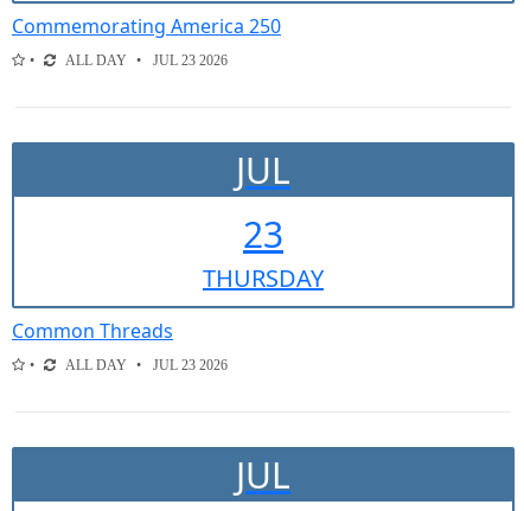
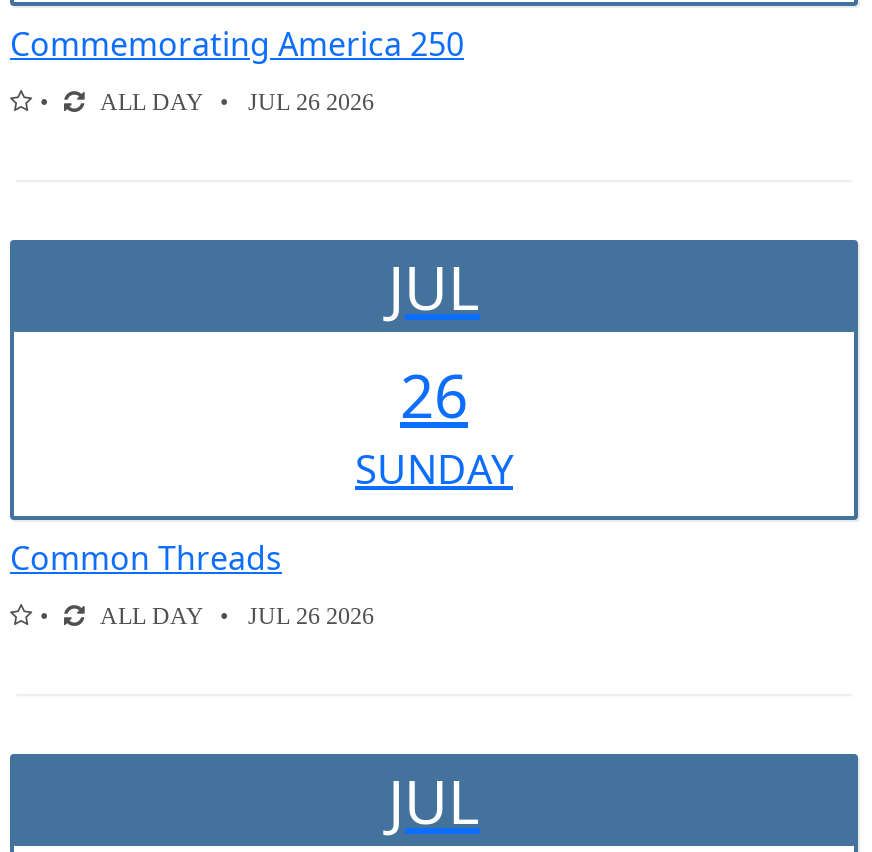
[65,53,228,69] ALL DAY JUL 23 2026 -> [100,89,374,117] ALL DAY JUL 26 2026
[203,210,324,294] 23 | THURSDAY -> [355,354,513,496] 26 | SUNDAY
[65,357,228,374] ALL DAY JUL 23 2026 -> [100,603,374,631] ALL DAY JUL 26 2026

